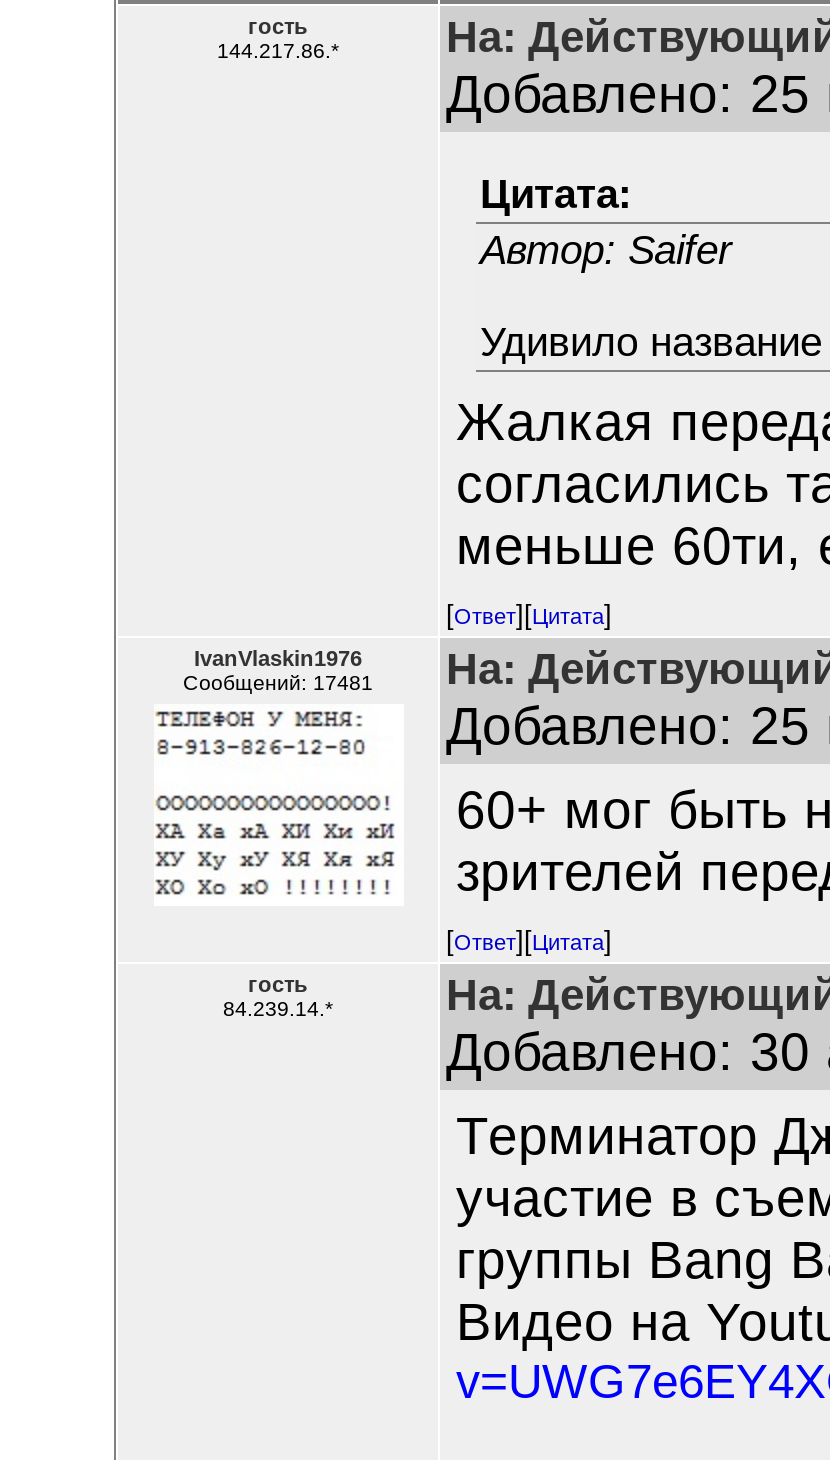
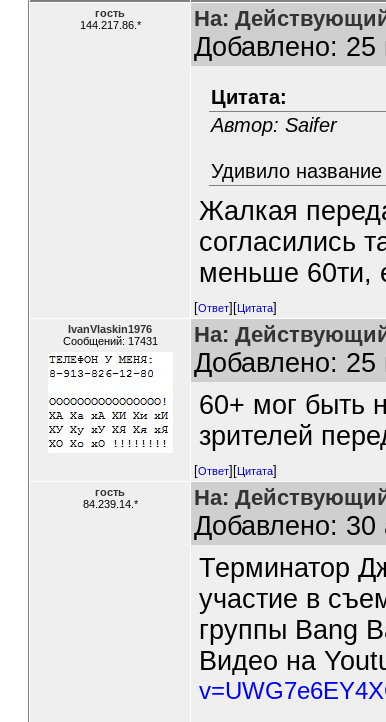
[183,671,373,695] Сообщений: 17481 -> [62,335,157,347] Сообщений: 17431

